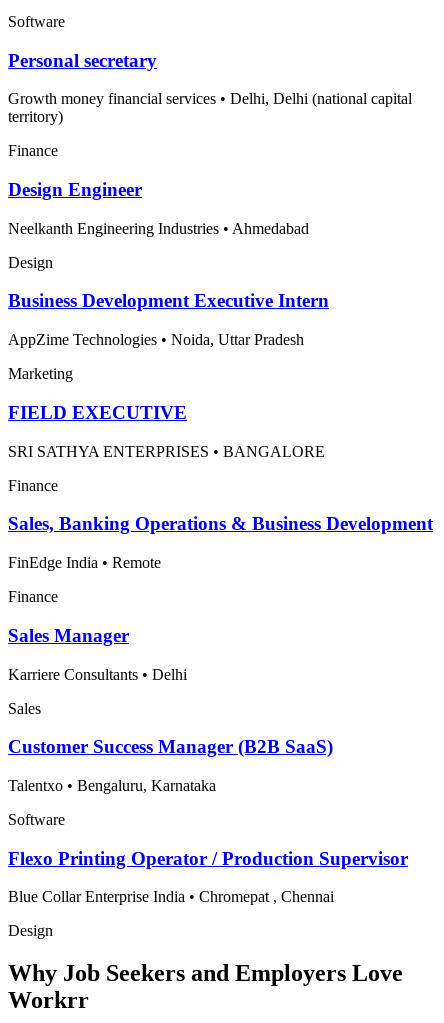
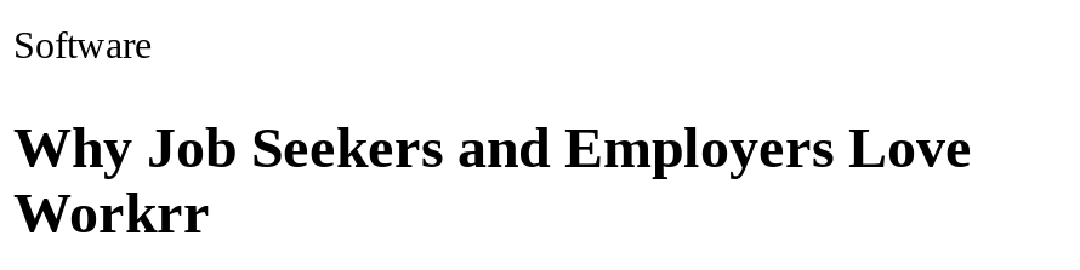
[8,50,433,939] Personal secretary | Growth money financial services • Delhi, Delhi (national capital | territory) | Finance | Design Engineer | Neelkanth Engineering Industries • Ahmedabad | Design | Business Development Executive Intern | AppZime Technologies • Noida, Uttar Pradesh | Marketing | FIELD EXECUTIVE | SRI SATHYA ENTERPRISES • BANGALORE | Finance | Sales, Banking Operations & Business Development | FinEdge India • Remote | Finance | Sales Manager | Karriere Consultants • Delhi | Sales | Customer Success Manager (B2B SaaS) | Talentxo • Bengaluru, Karnataka | Software | Flexo Printing Operator / Production Supervisor | Blue Collar Enterprise India • Chromepat , Chennai | Design -> none

